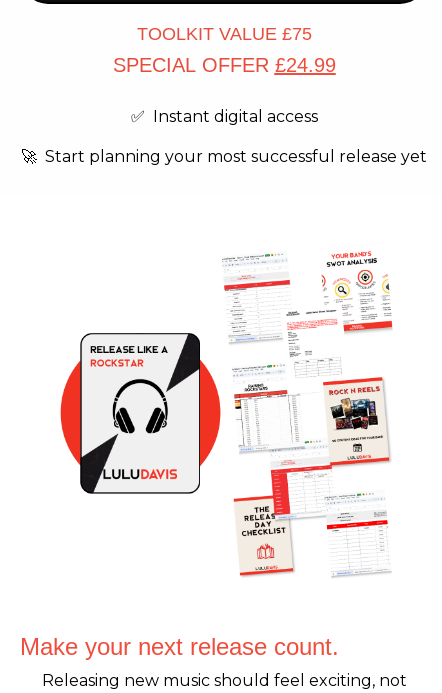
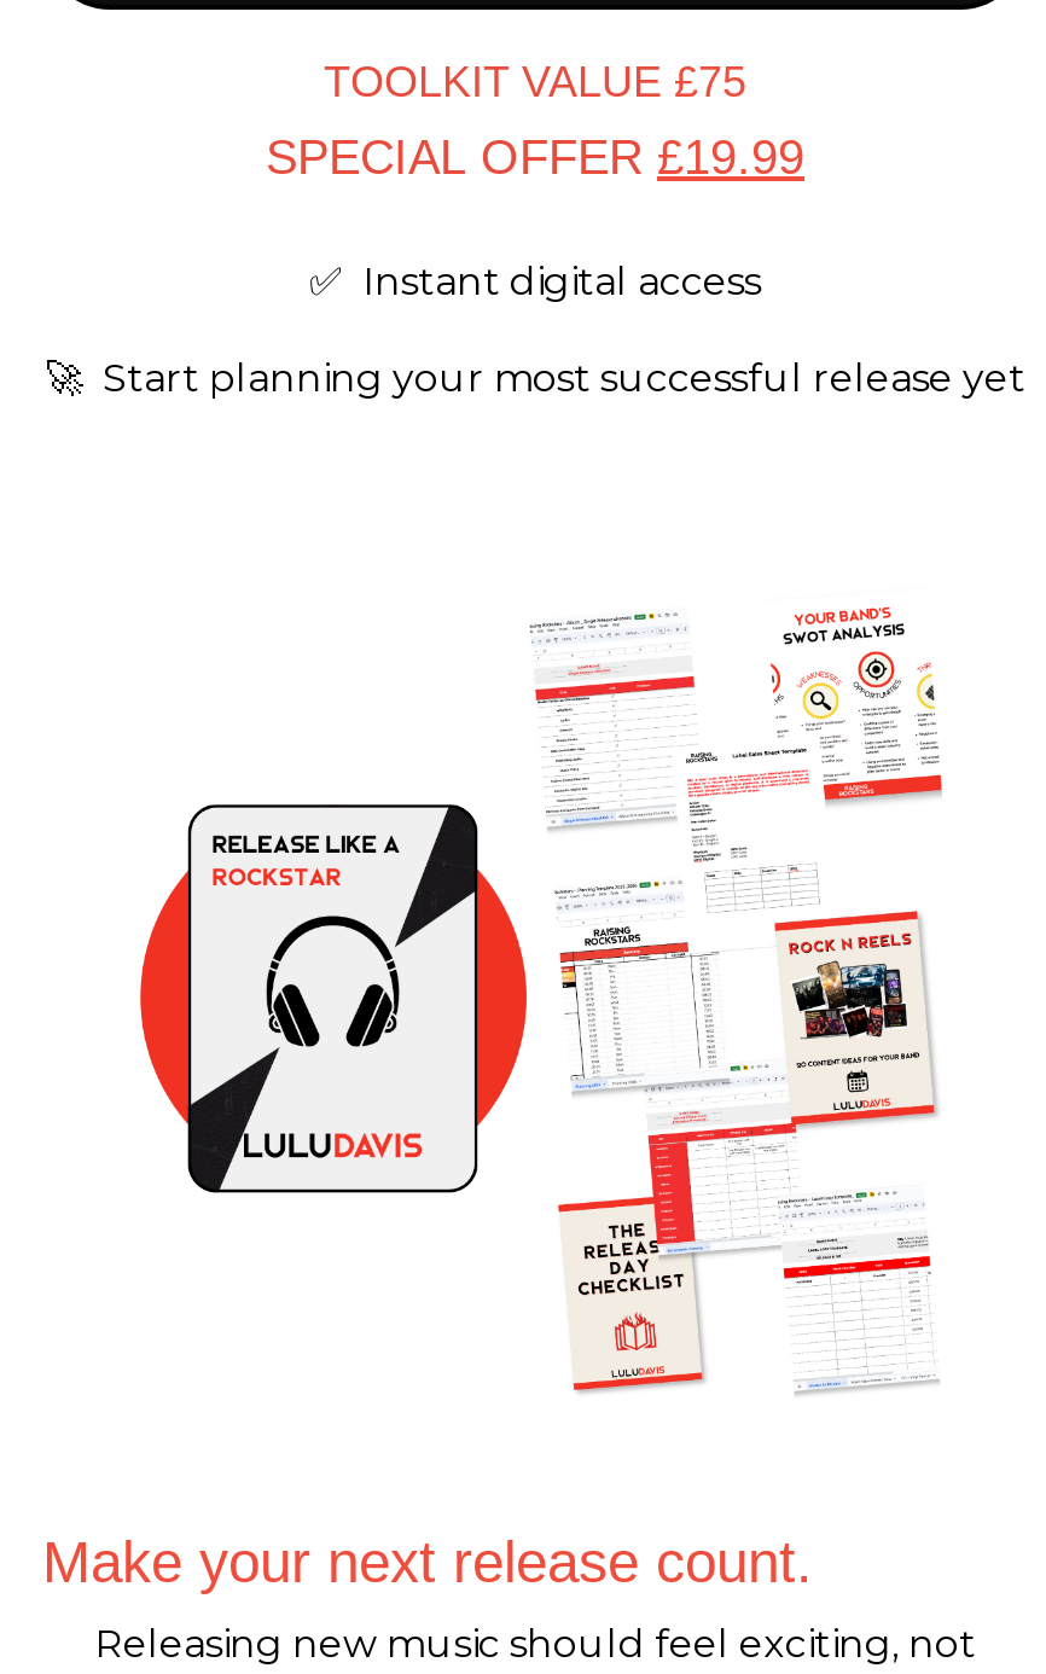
[112,54,335,76] SPECIAL OFFER £24.99 -> [266,130,804,184] SPECIAL OFFER £19.99

